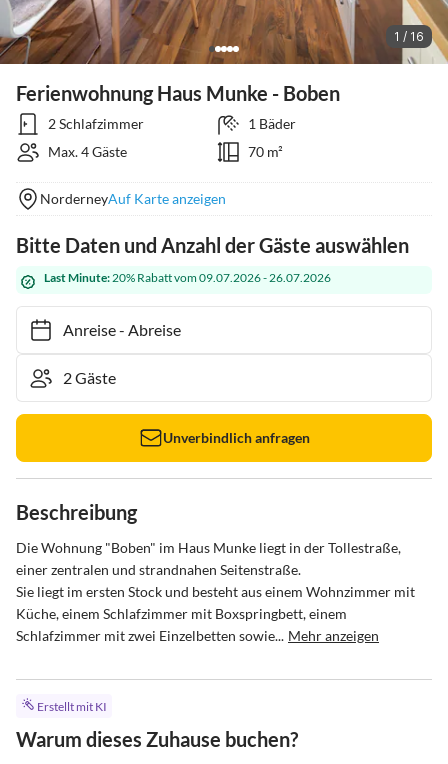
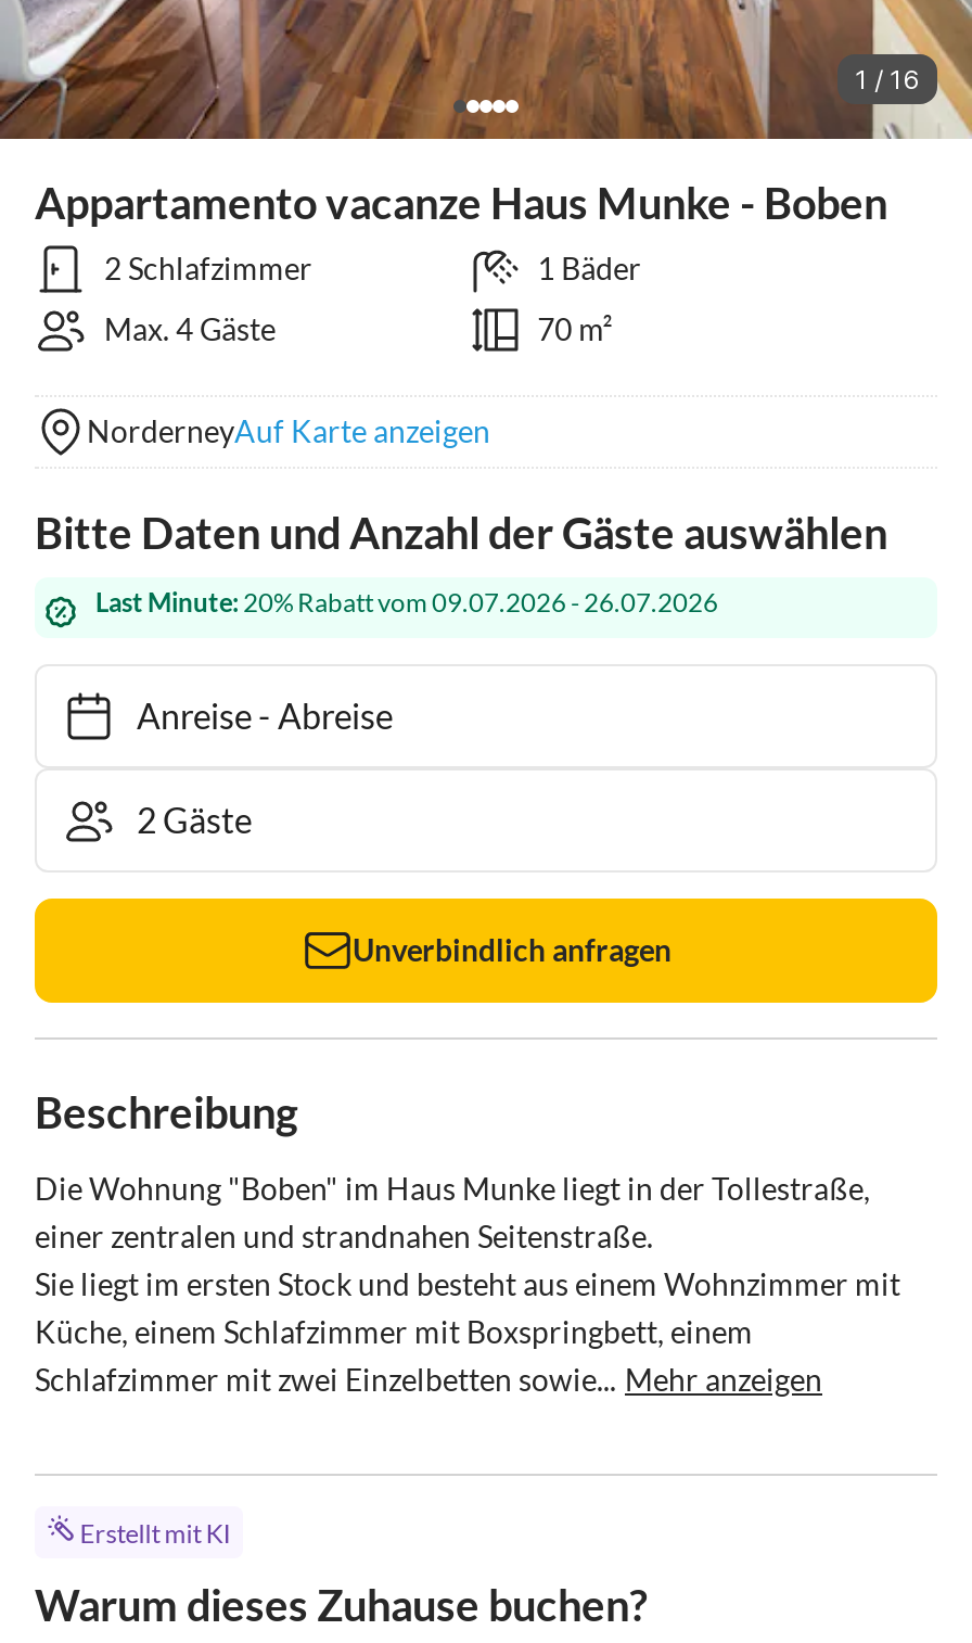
[16,81,340,105] Ferienwohnung Haus Munke - Boben -> [35,176,887,228] Appartamento vacanze Haus Munke - Boben

